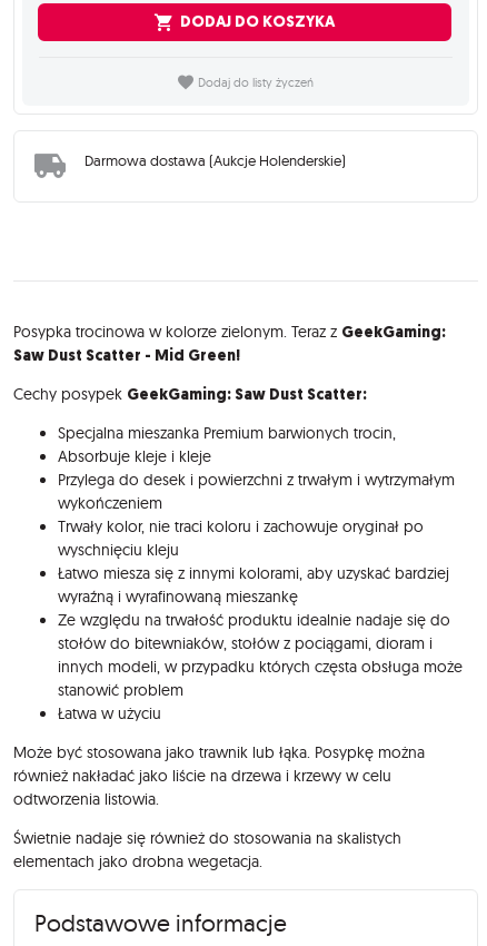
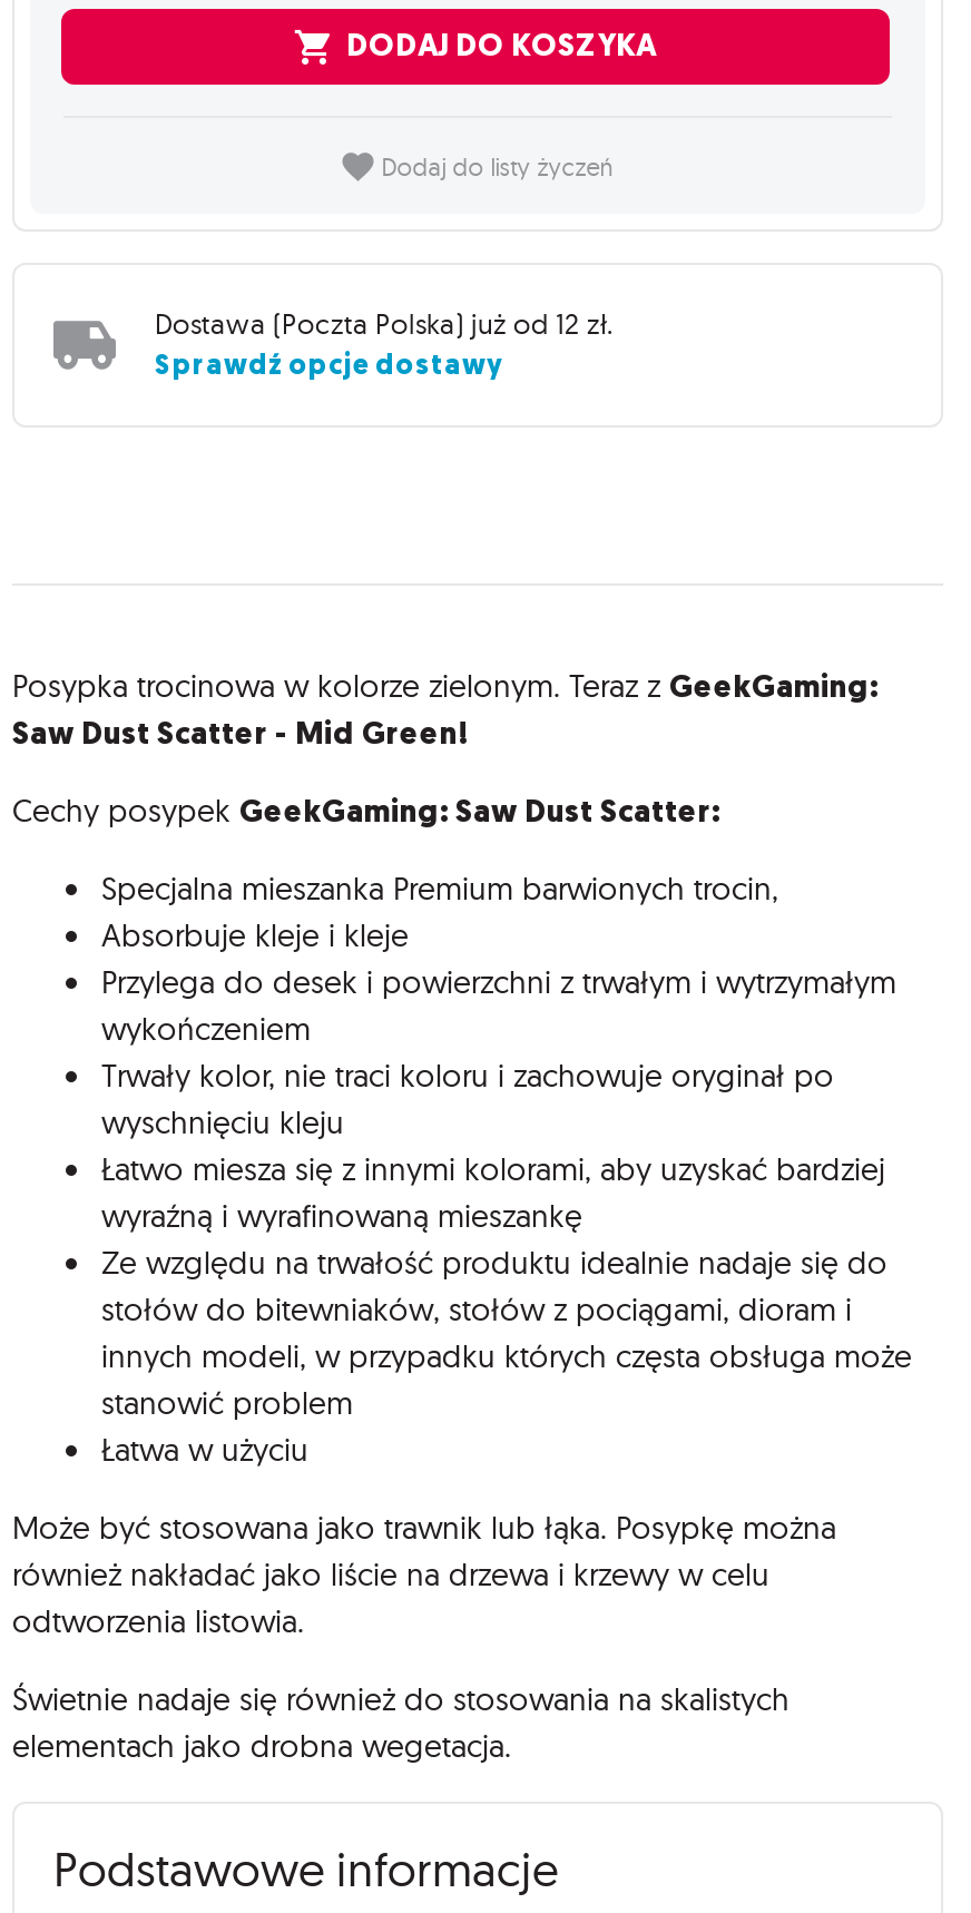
[85,152,346,170] Darmowa dostawa (Aukcje Holenderskie) -> [155,306,614,384] Dostawa (Poczta Polska) już od 12 zł. | Sprawdź opcje dostawy

